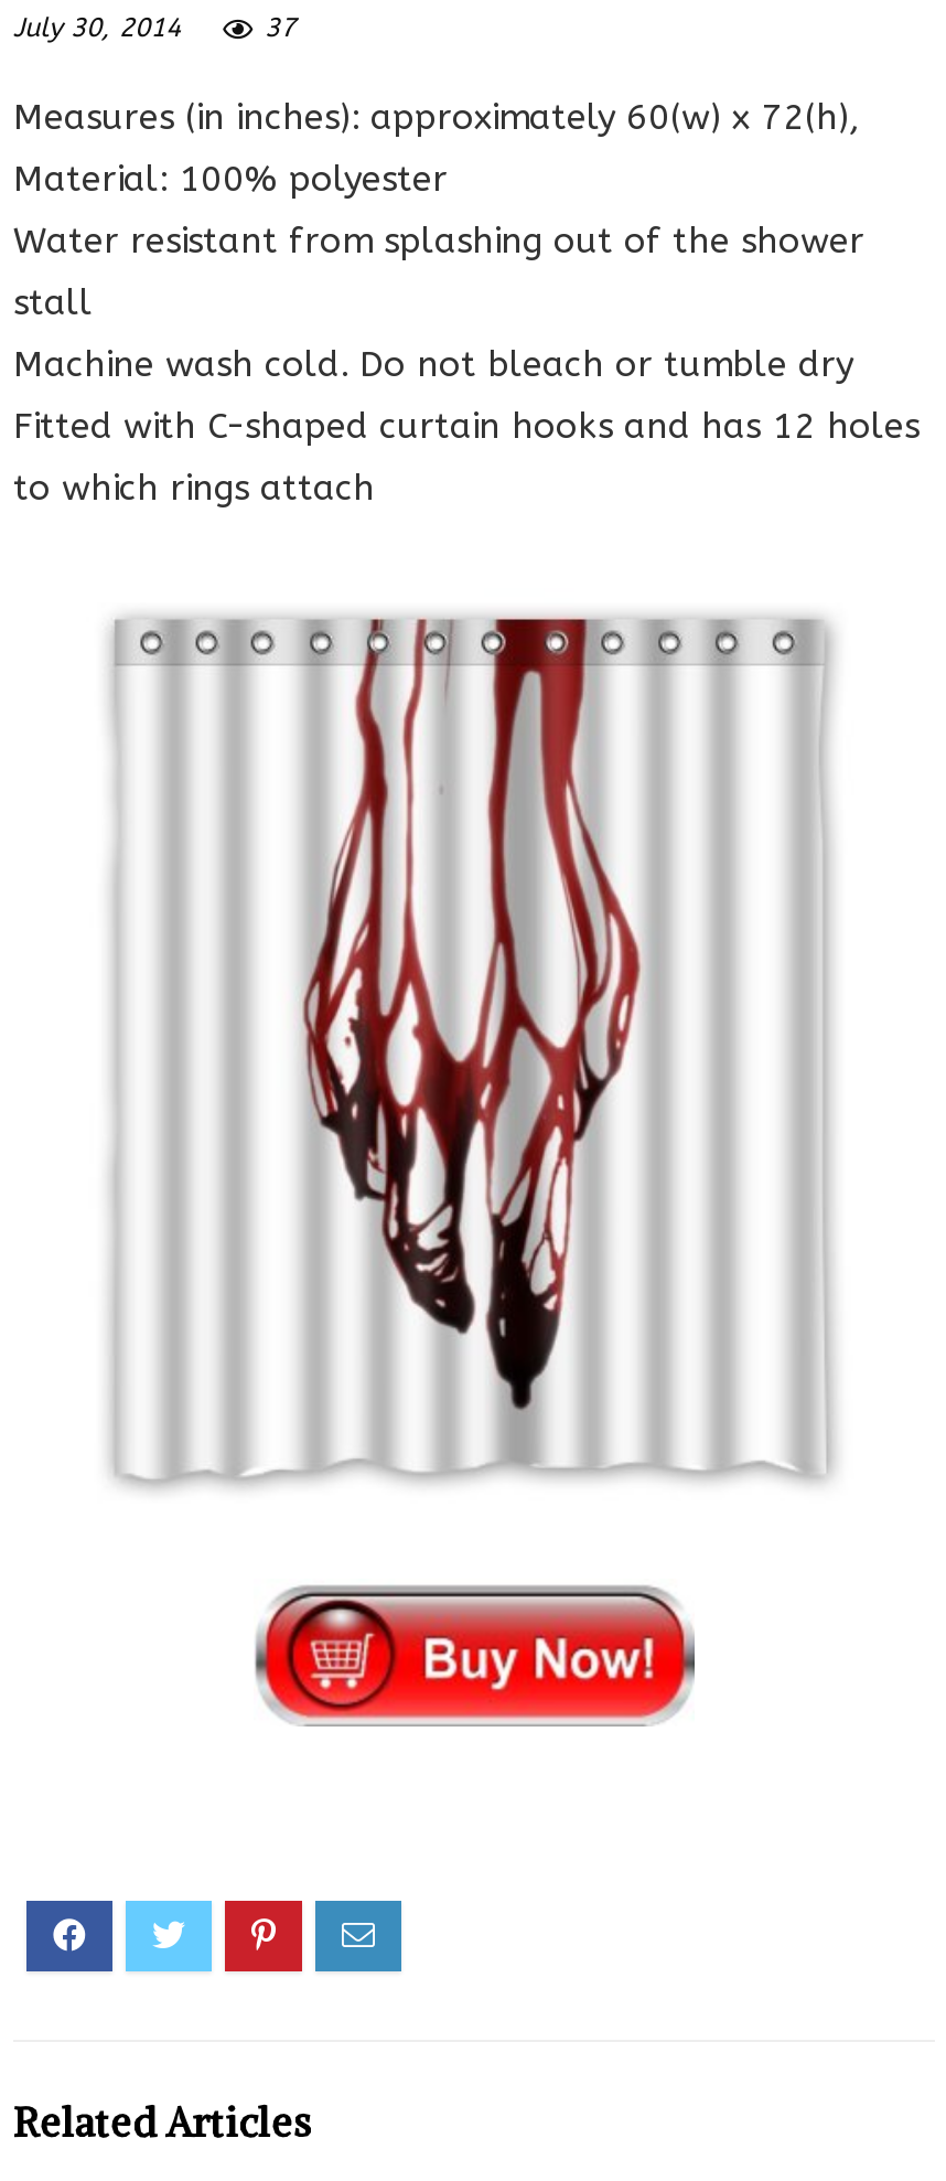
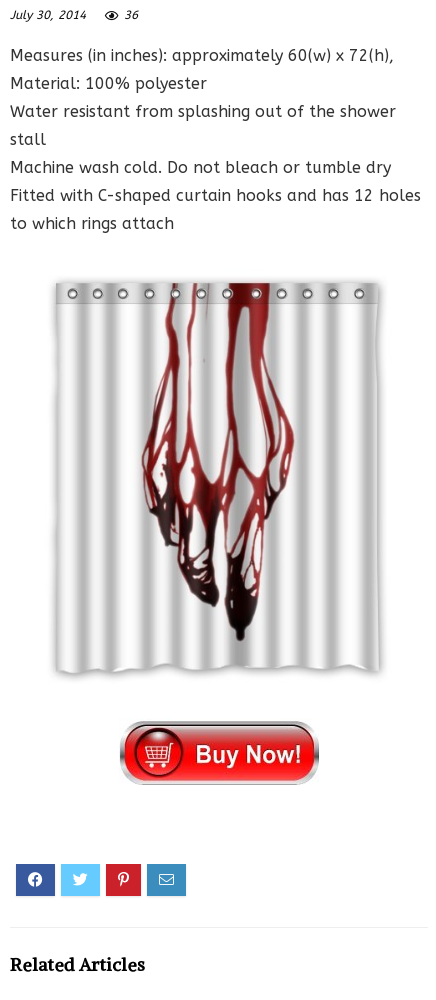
[265,12,295,43] 37 -> [124,8,138,22] 36

